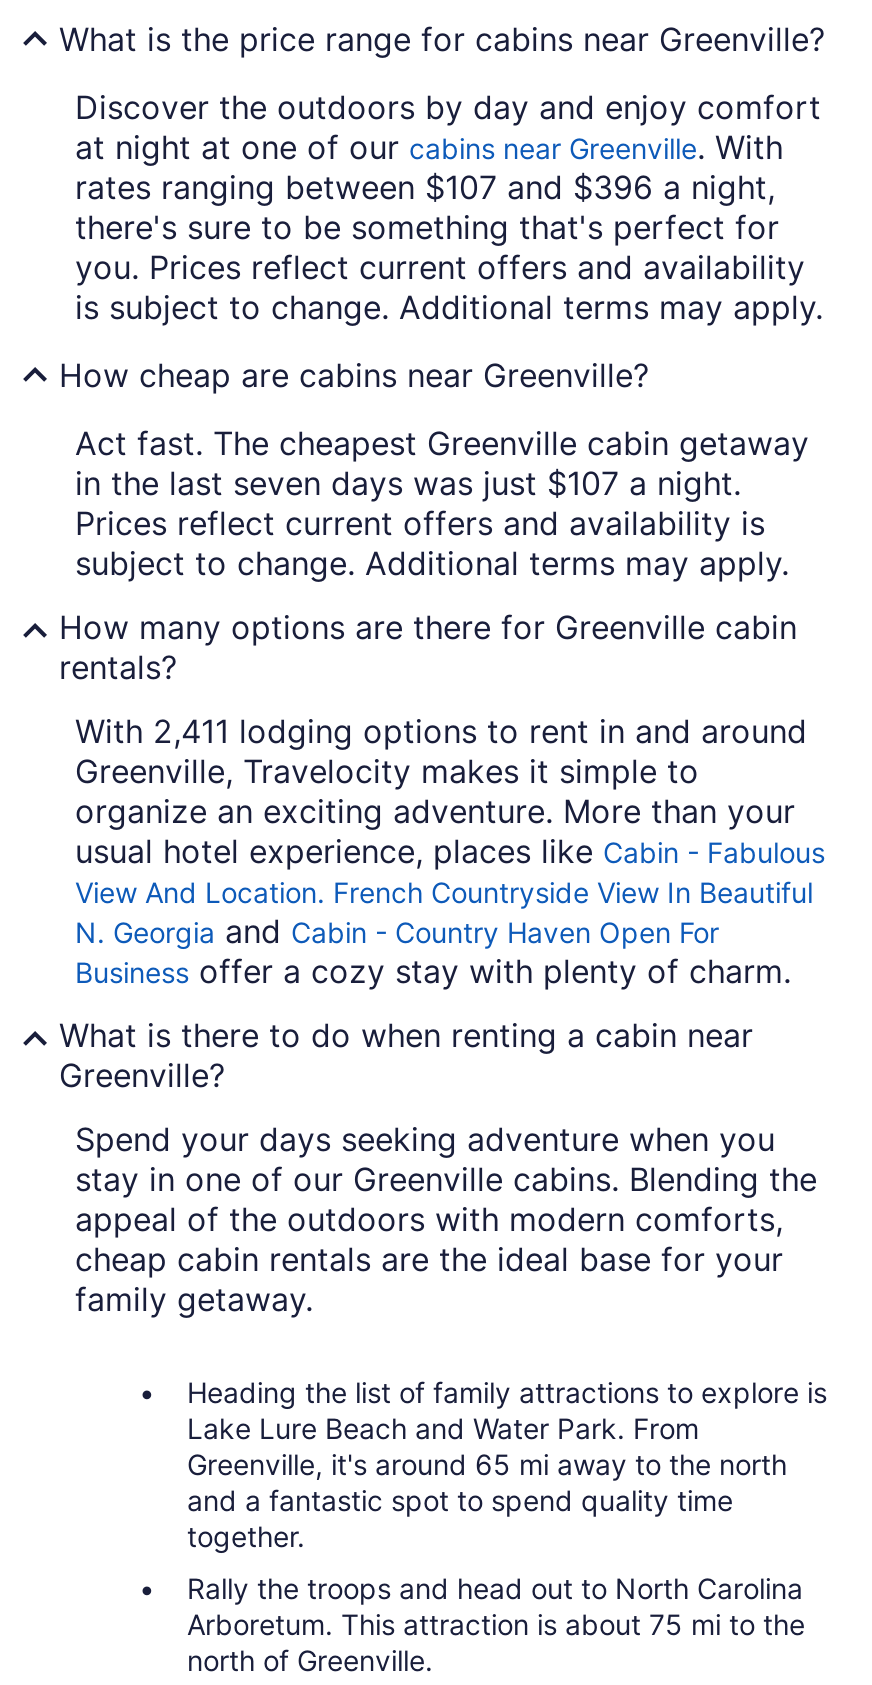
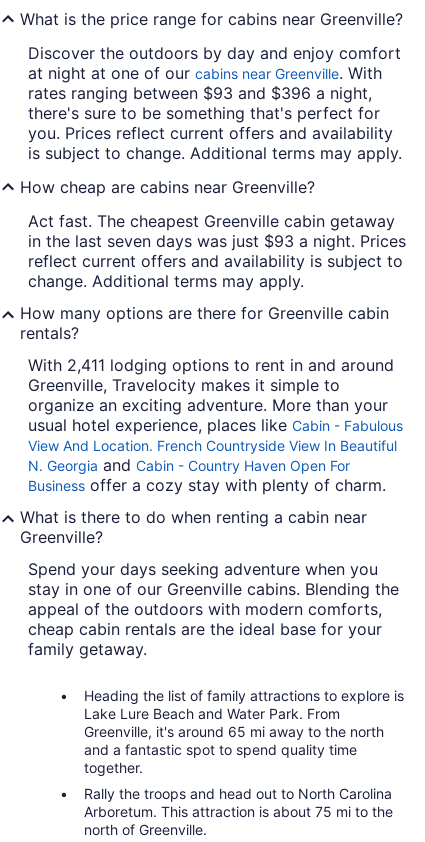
[75,166,775,206] rates ranging between $107 and $396 a night, -> [28,83,372,103] rates ranging between $93 and $396 a night,
[75,462,789,582] in the last seven days was just $107 a night. | Prices reflect current offers and availability is | subject to change. Additional terms may apply. -> [28,231,406,291] in the last seven days was just $93 a night. Prices | reflect current offers and availability is subject to | change. Additional terms may apply.

